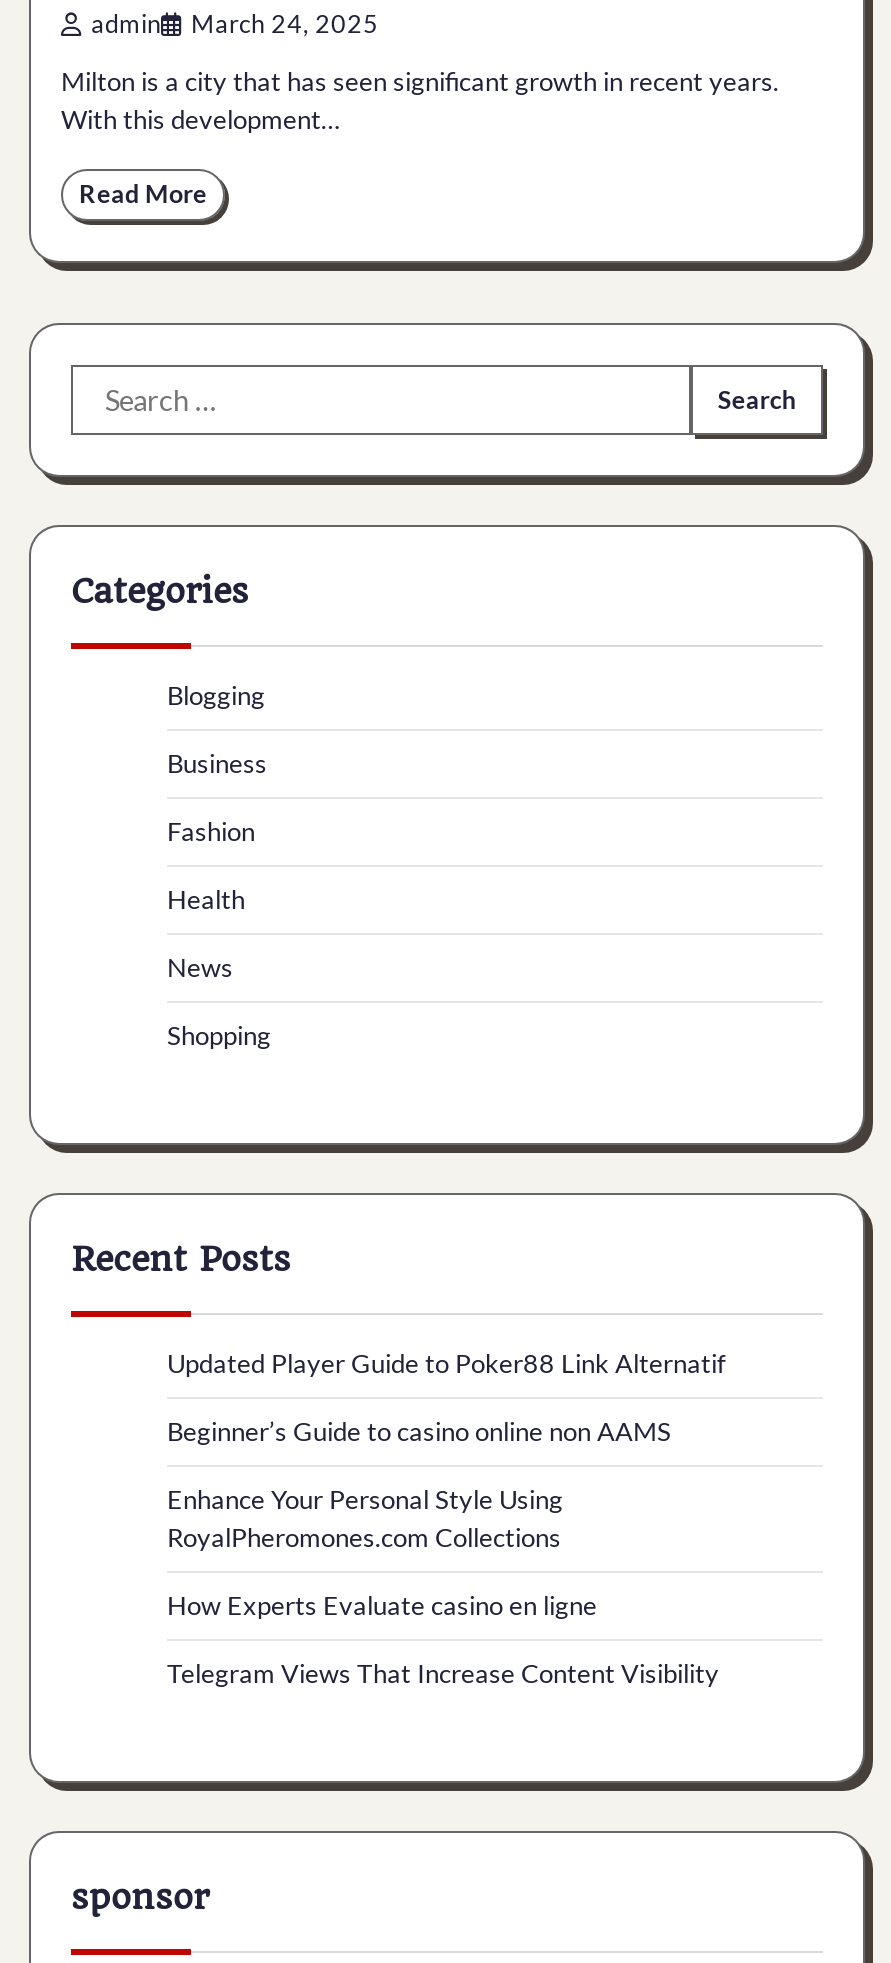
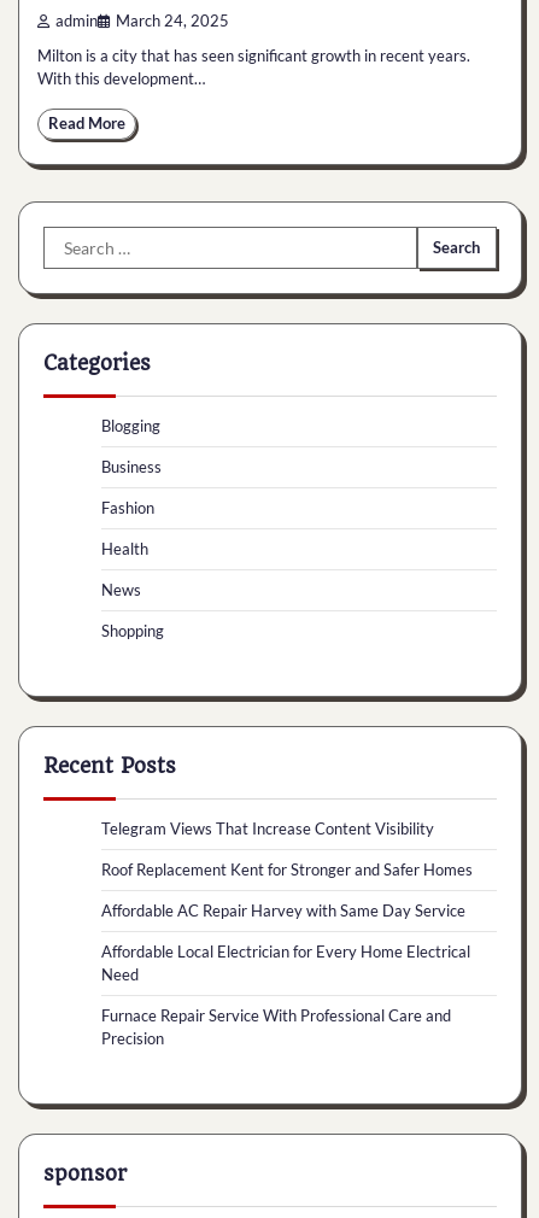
[167,1348,725,1622] Updated Player Guide to Poker88 Link Alternatif | Beginner’s Guide to casino online non AAMS | Enhance Your Personal Style Using | RoyalPheromones.com Collections | How Experts Evaluate casino en ligne -> none
moved [167,1658,719,1690] -> [101,819,434,838]: Telegram Views That Increase Content Visibility
none -> [101,860,473,1048] Roof Replacement Kent for Stronger and Safer Homes | Affordable AC Repair Harvey with Same Day Service | Affordable Local Electrician for Every Home Electrical | Need | Furnace Repair Service With Professional Care and | Precision

